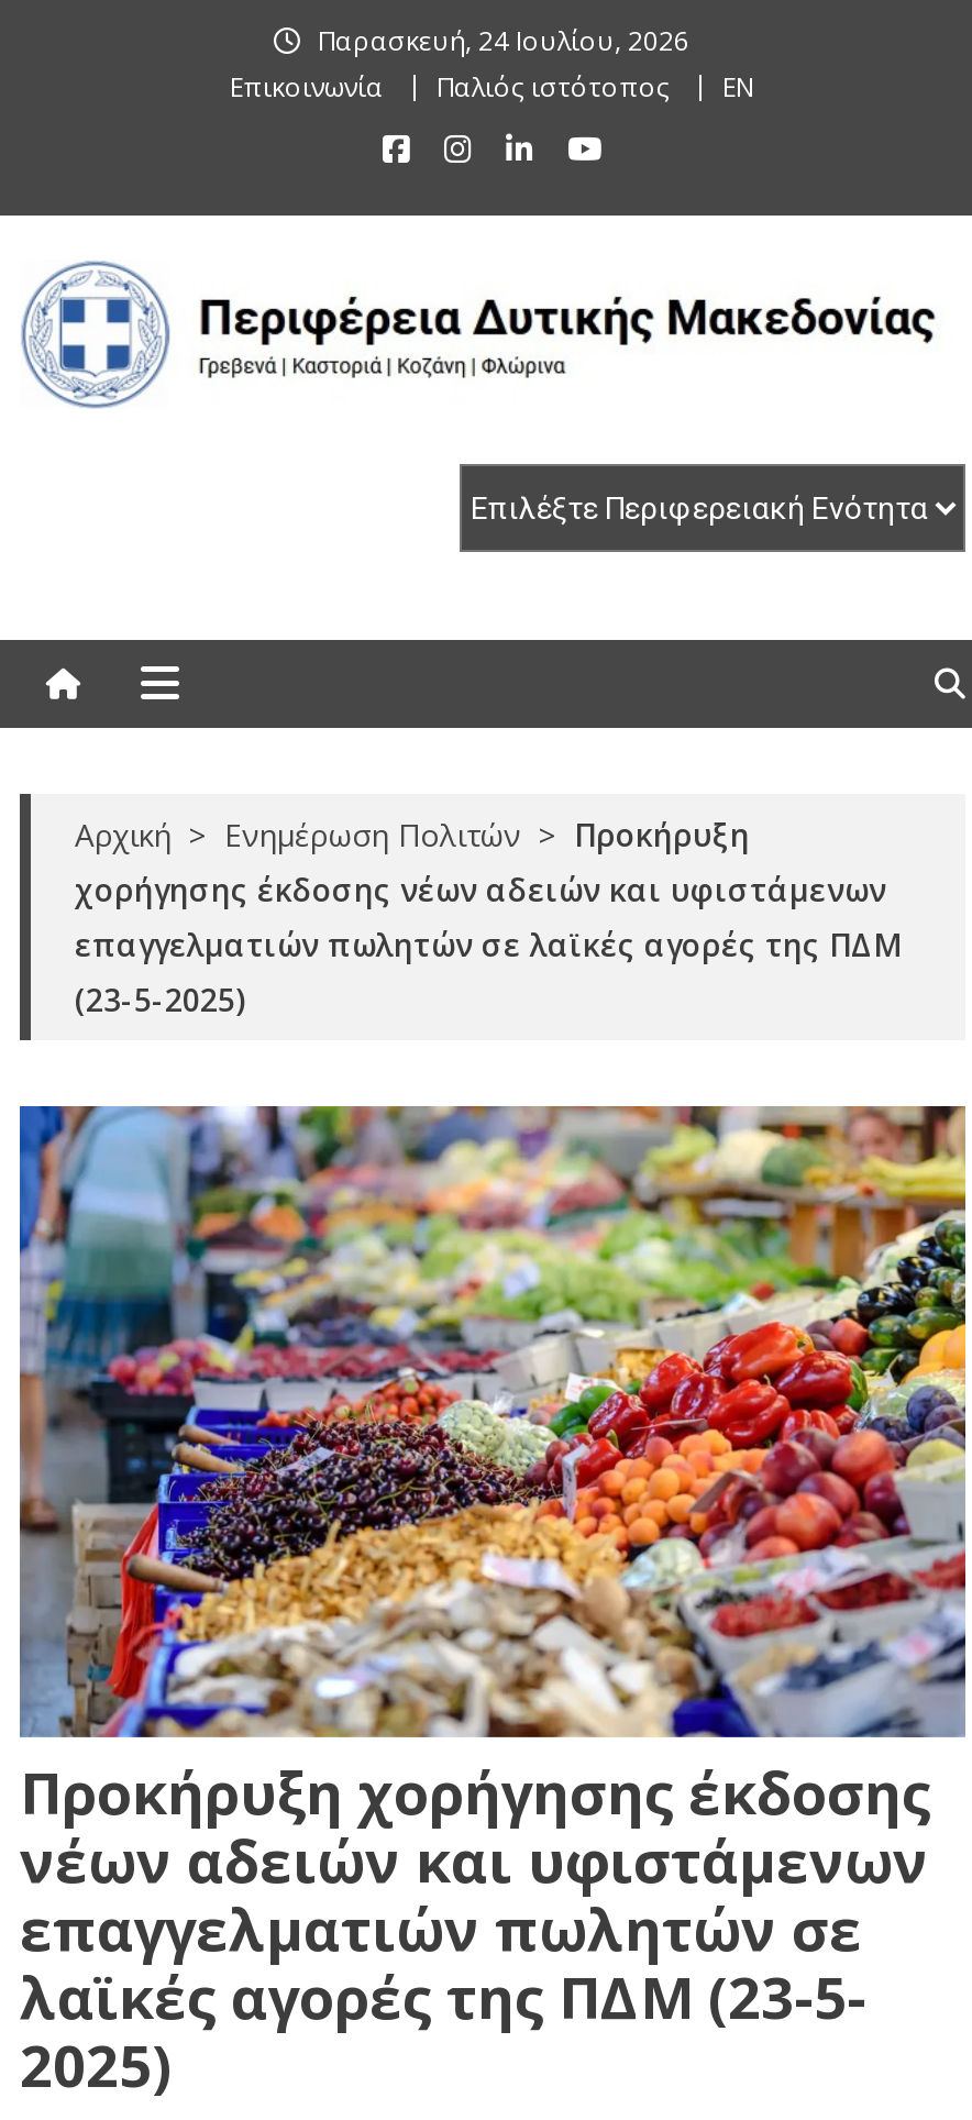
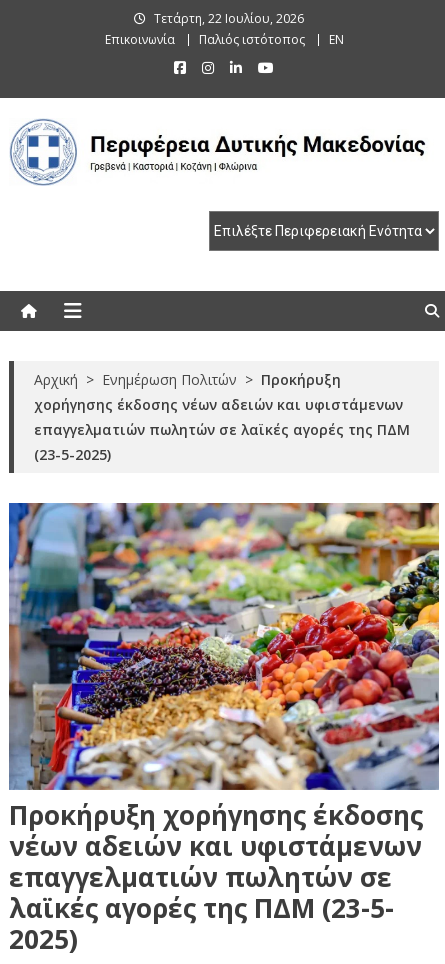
[318,22,689,59] Παρασκευή, 24 Ιουλίου, 2026 -> [154,10,304,27] Τετάρτη, 22 Ιουλίου, 2026

